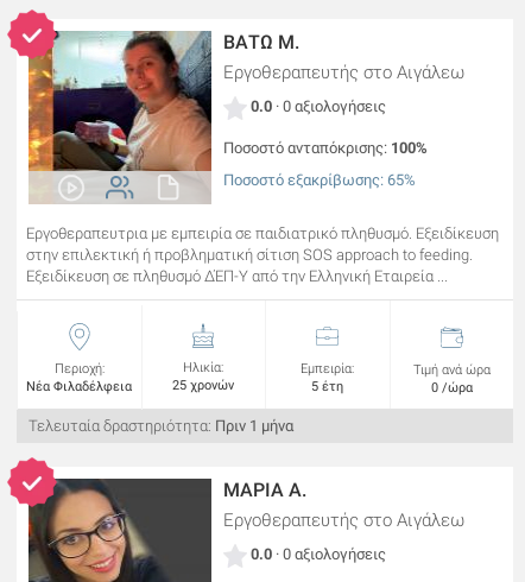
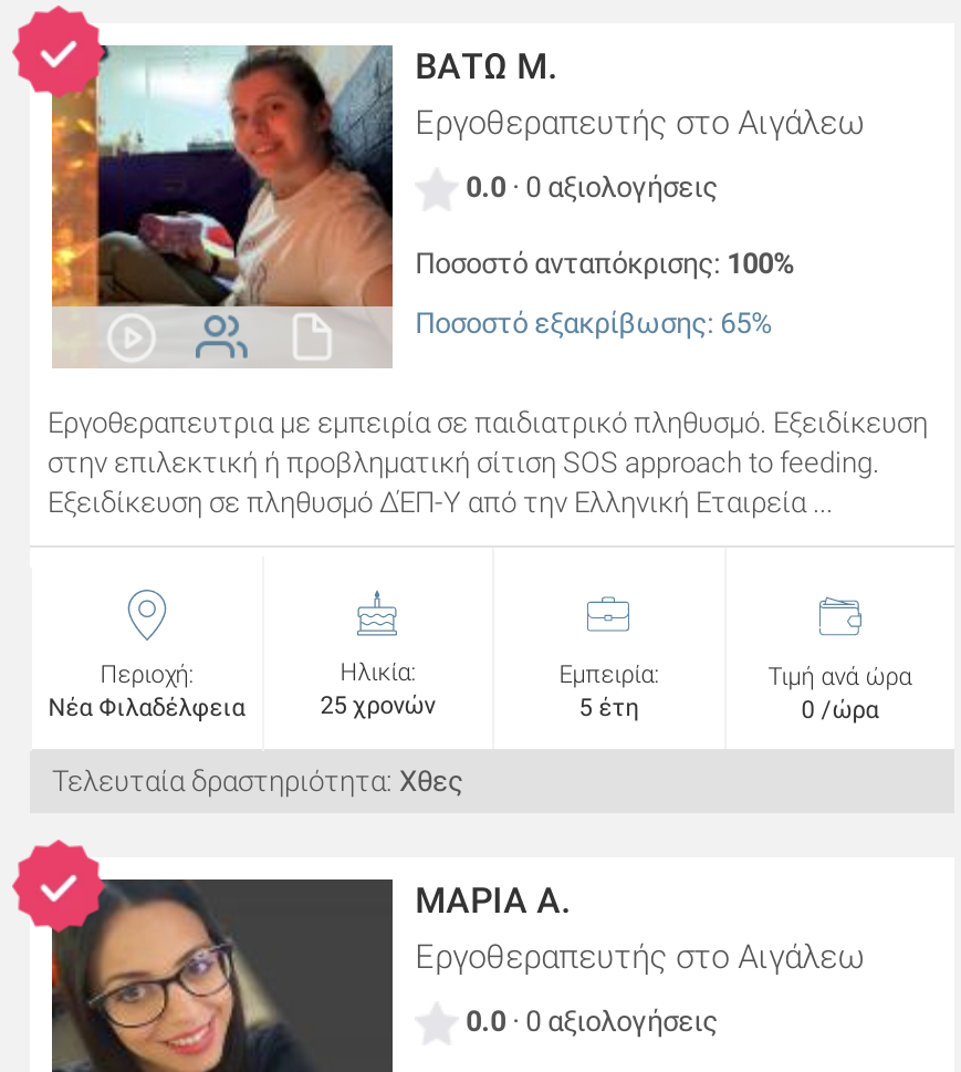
[29,417,293,435] Τελευταία δραστηριότητα: Πριν 1 μήνα -> [52,764,463,798] Τελευταία δραστηριότητα: Χθες

